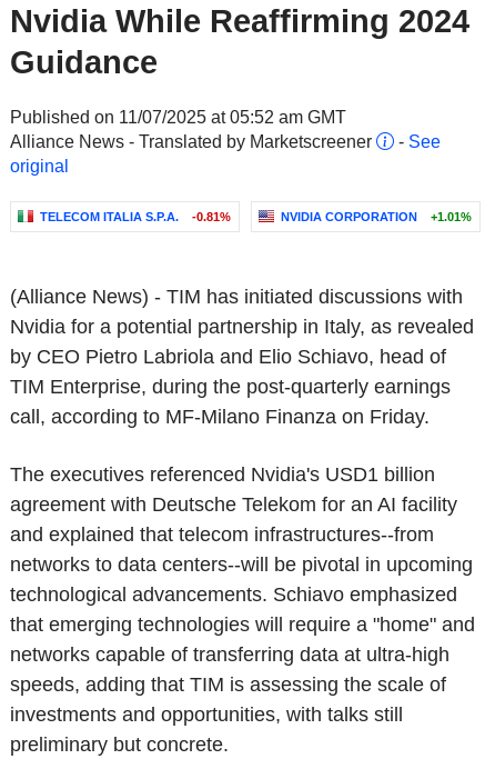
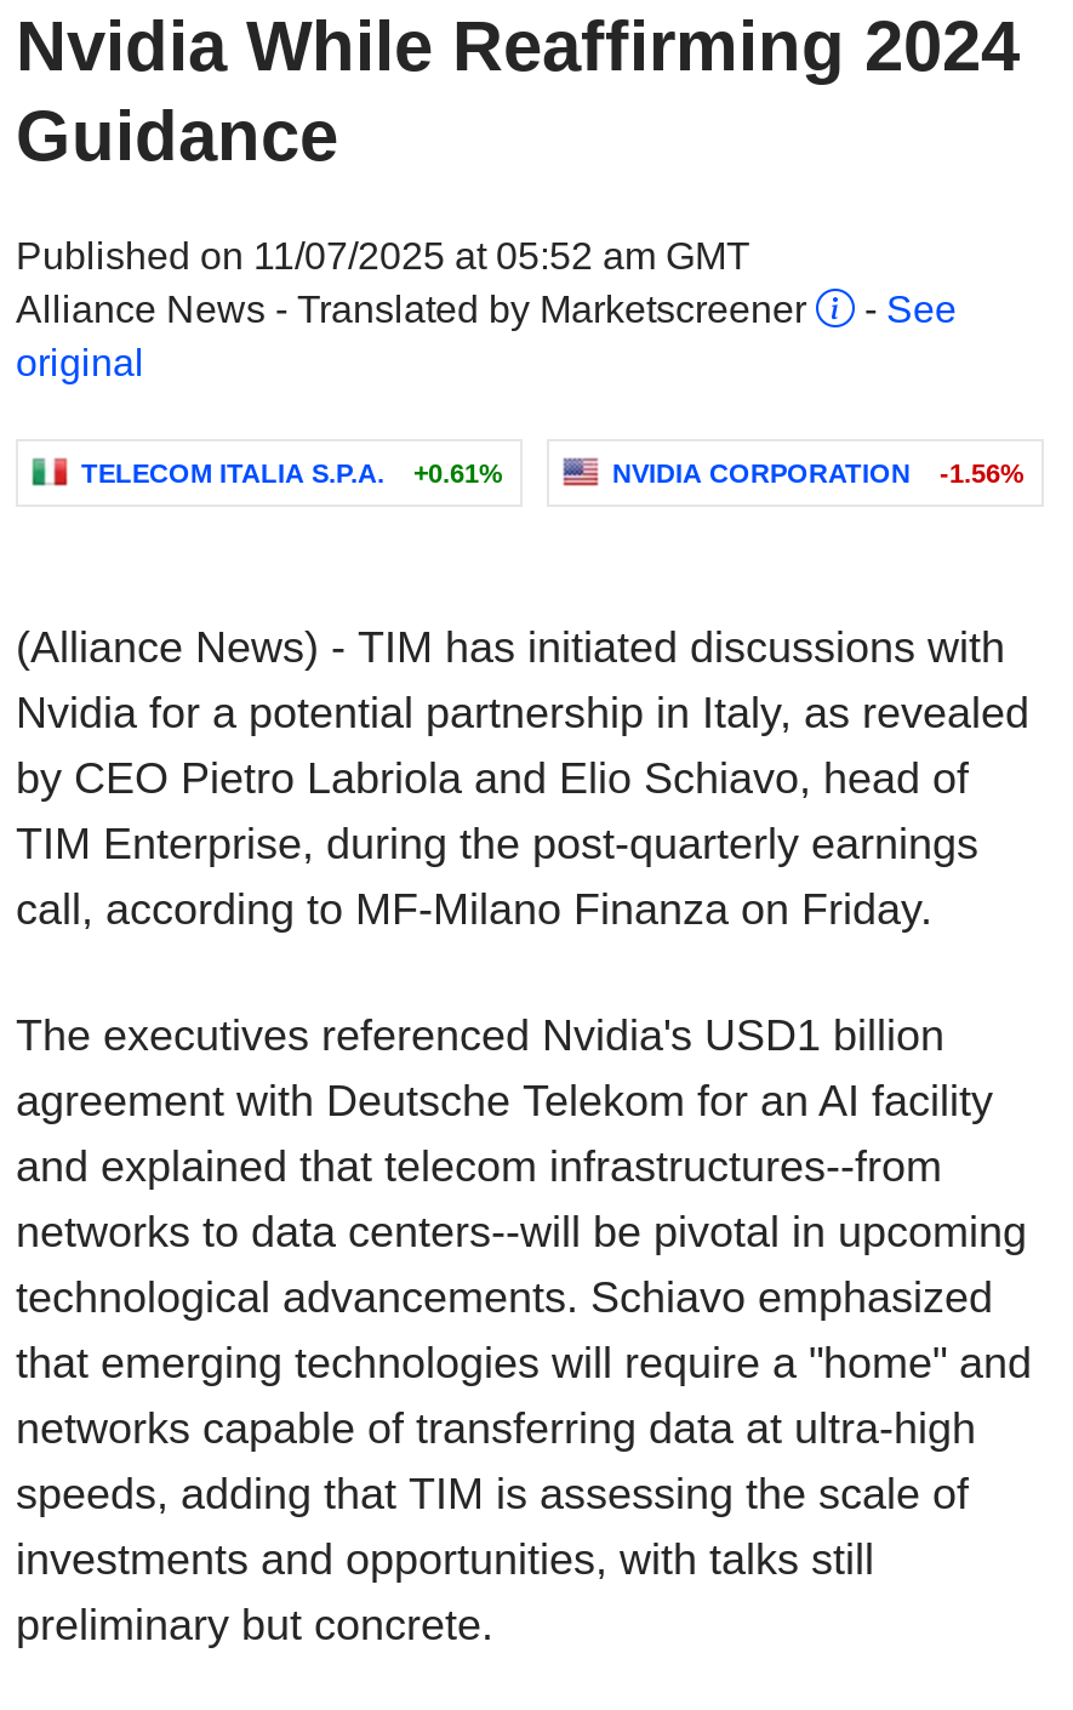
[40,210,231,223] TELECOM ITALIA S.P.A. -0.81% -> [81,458,503,488] TELECOM ITALIA S.P.A. +0.61%
[281,210,472,223] NVIDIA CORPORATION +1.01% -> [612,458,1025,488] NVIDIA CORPORATION -1.56%

